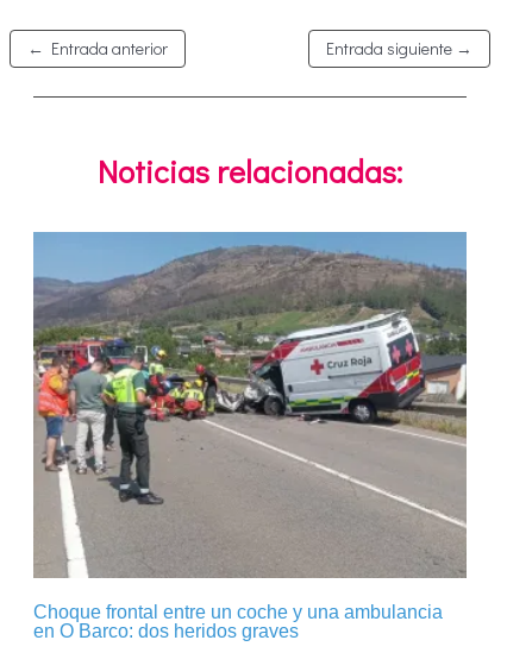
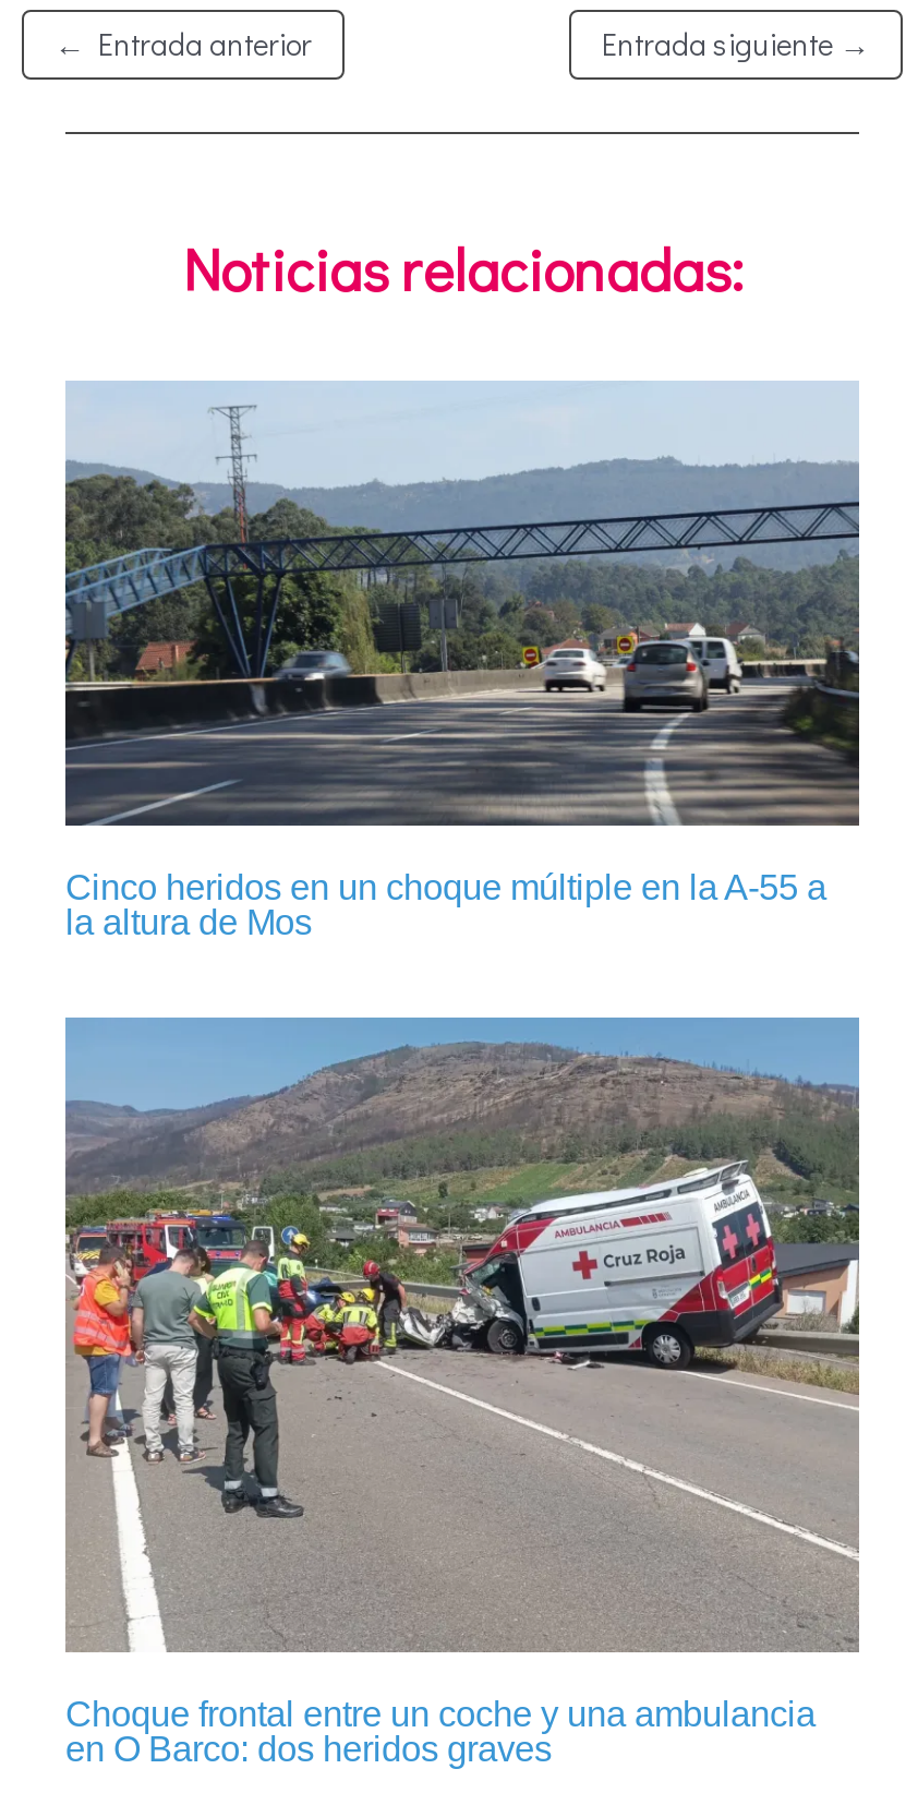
none -> [65,383,861,941] [image] | Cinco heridos en un choque múltiple en la A-55 a | la altura de Mos

